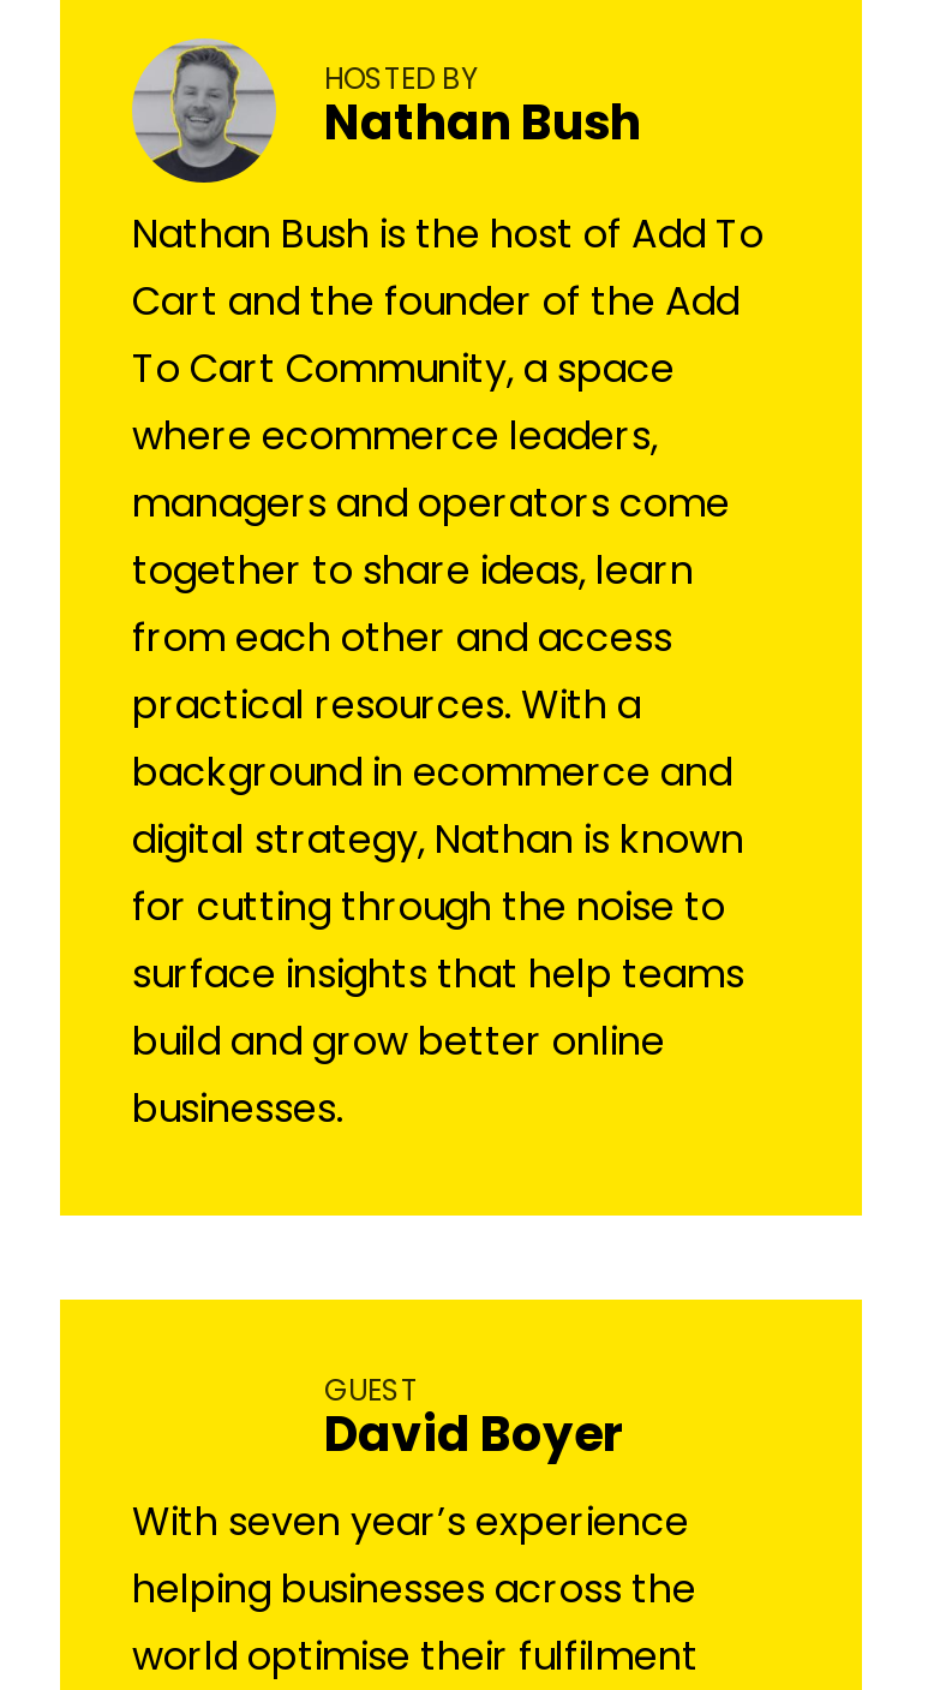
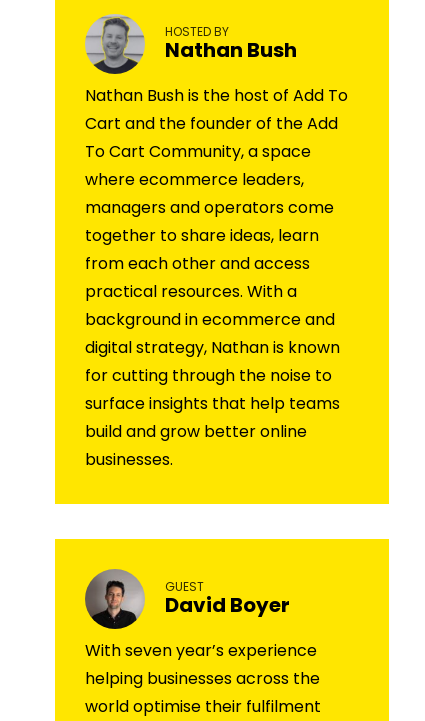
none -> [84,568,146,630] [image]

